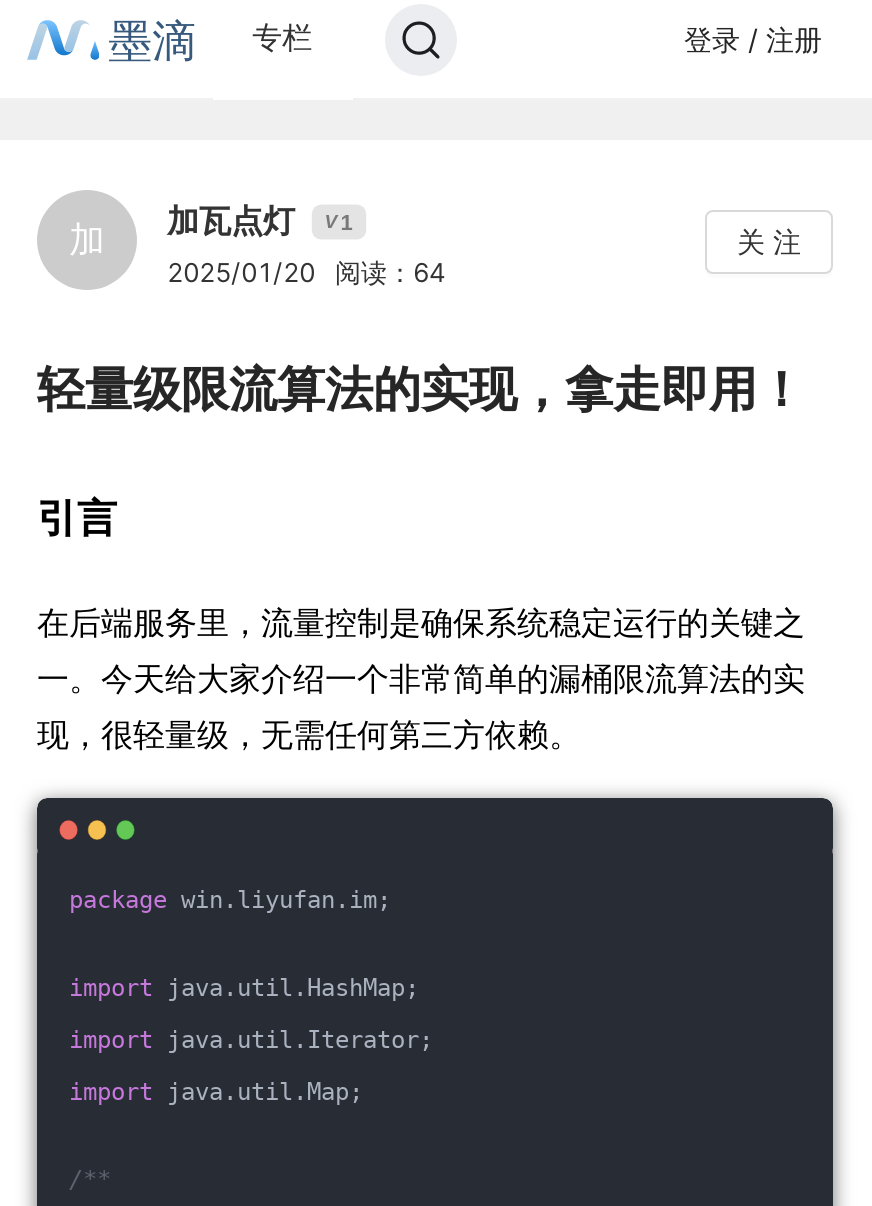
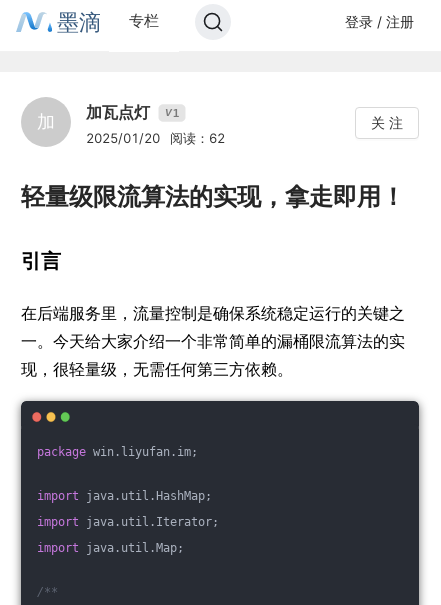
[167,256,445,288] 2025/01/20 阅读：64 -> [86,130,225,146] 2025/01/20 阅读：62

